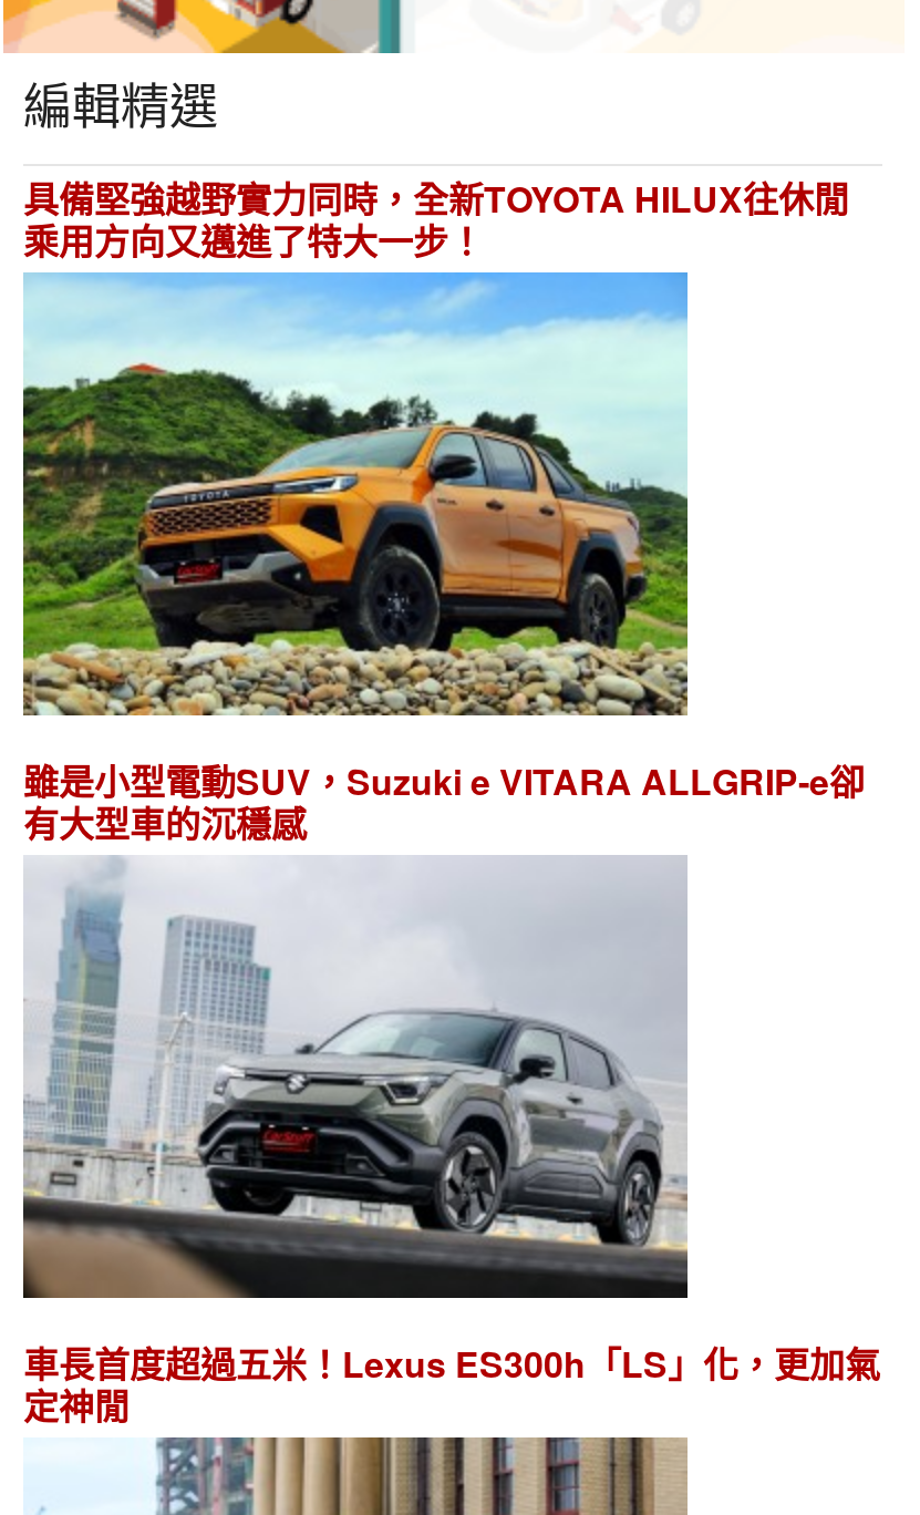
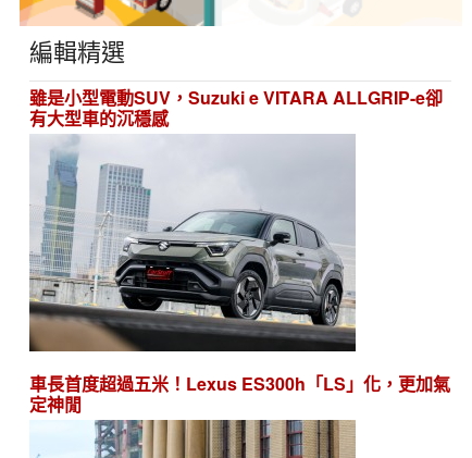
[23,173,849,266] 具備堅強越野實力同時，全新TOYOTA HILUX往休閒 | 乘用方向又邁進了特大一步！ -> none
[21,272,690,718] [image] -> none

